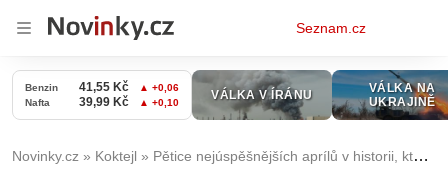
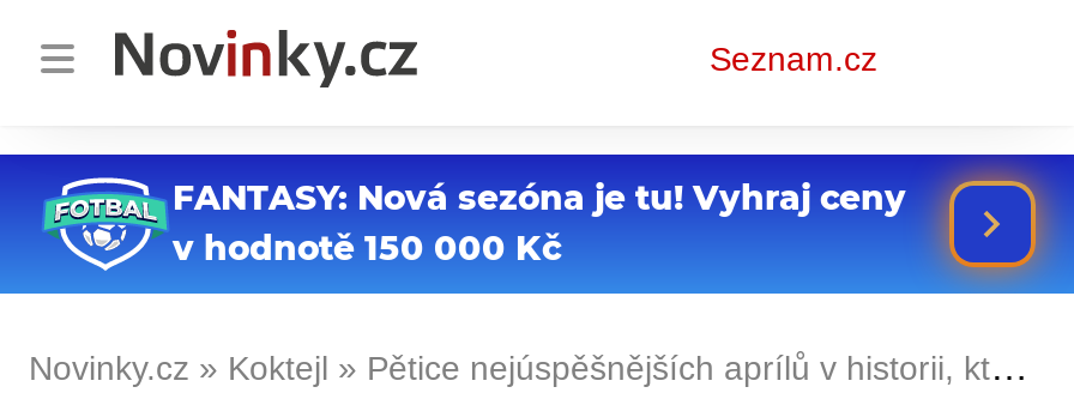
[3,68,445,125] [image] -> [7,152,1067,296] [image]

